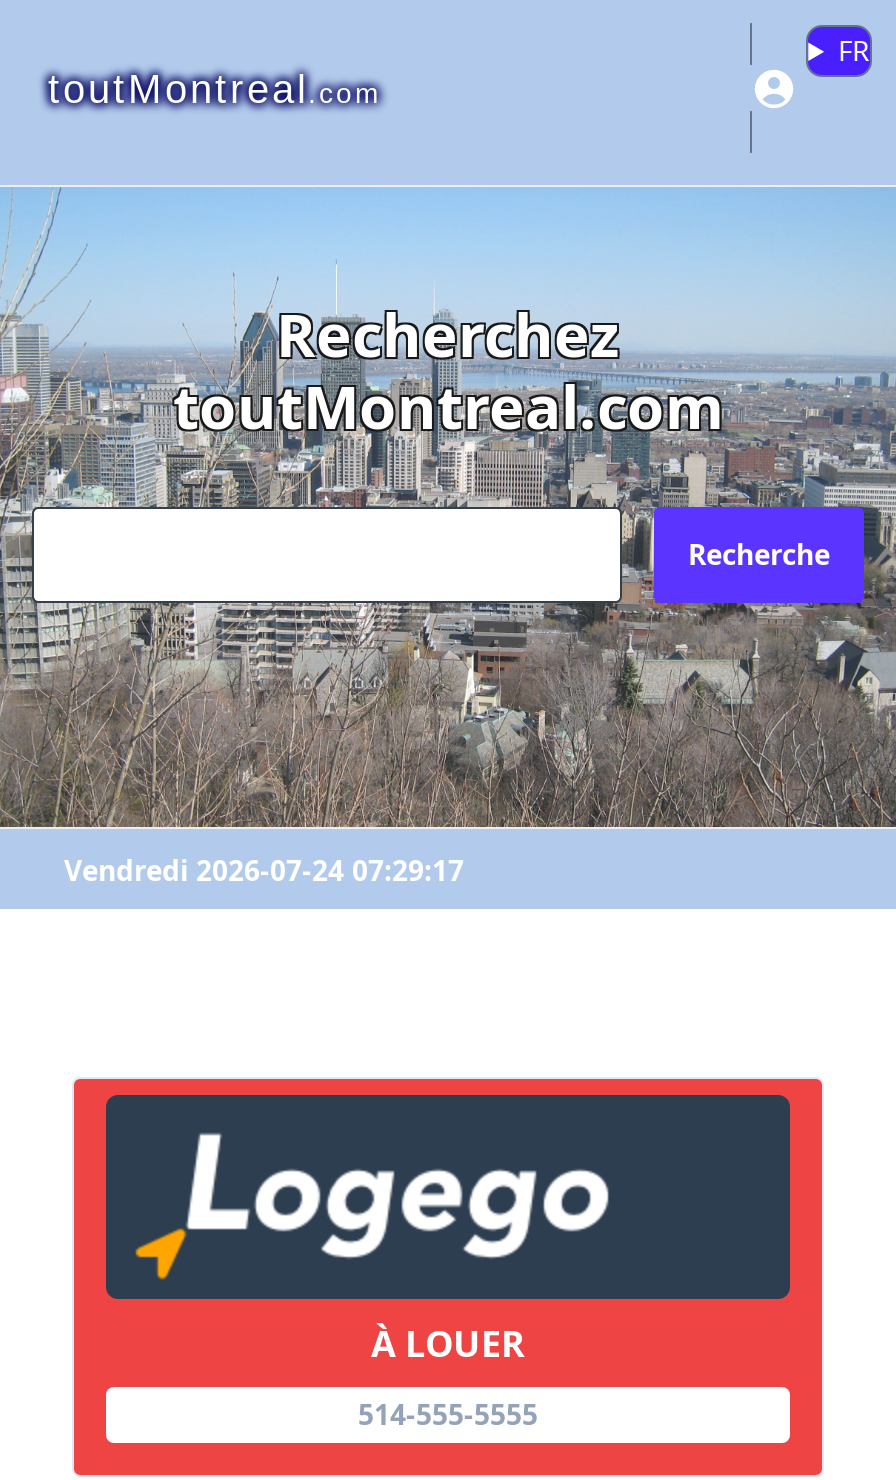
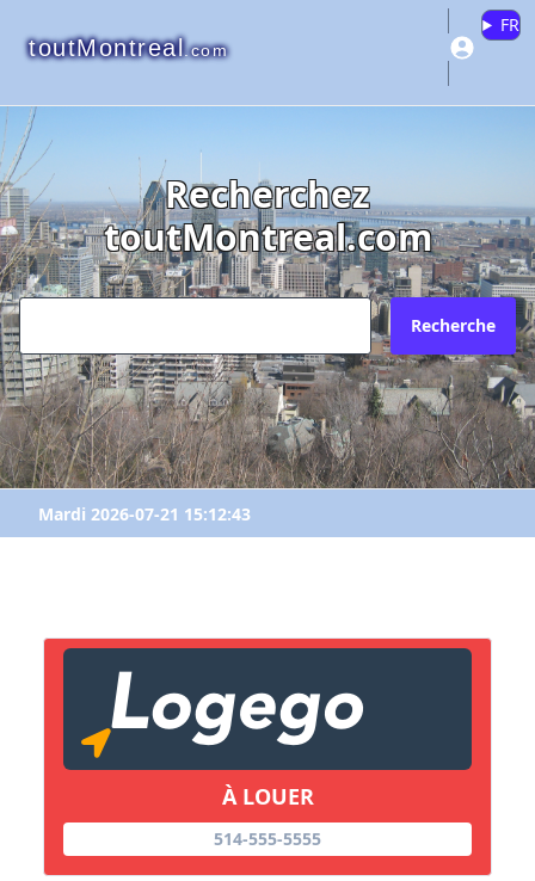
[64,851,464,889] Vendredi 2026-07-24 07:29:17 -> [38,503,251,525] Mardi 2026-07-21 15:12:43

